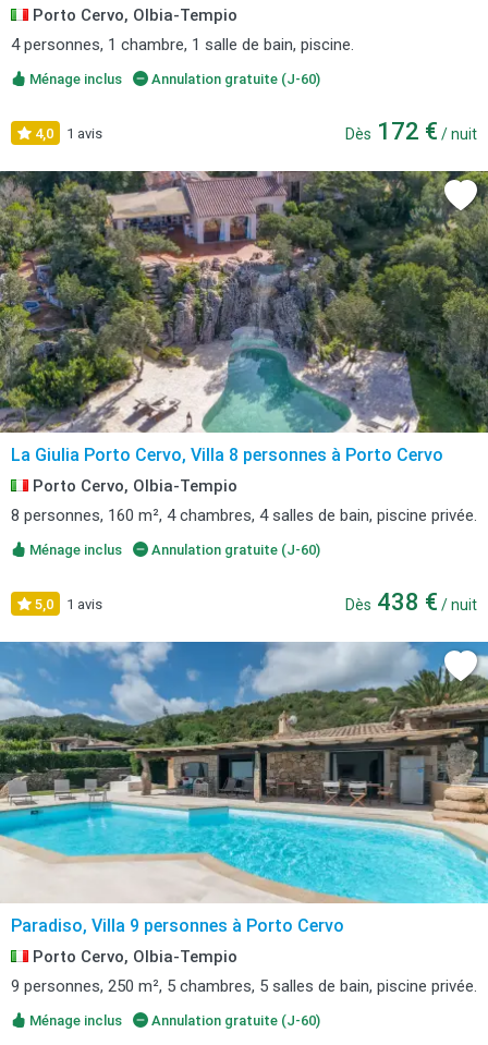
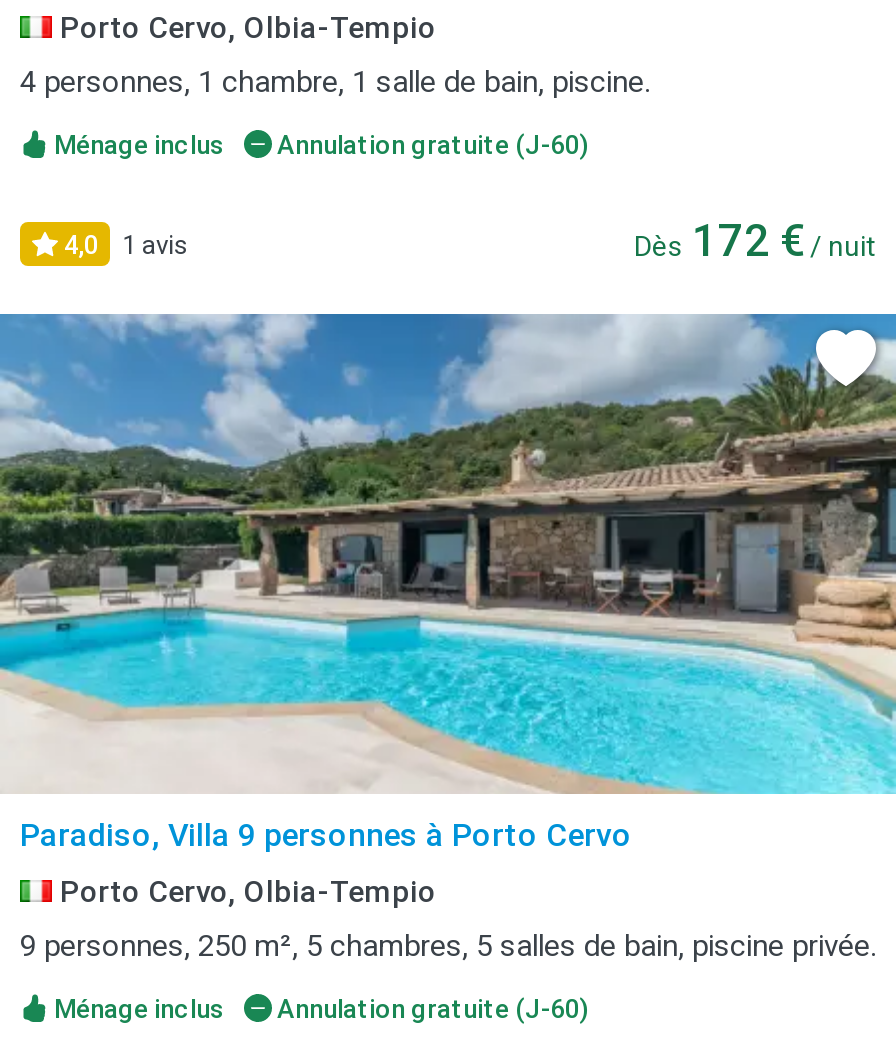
[3,170,485,616] [image] | La Giulia Porto Cervo, Villa 8 personnes à Porto Cervo | Porto Cervo, Olbia-Tempio | 8 personnes, 160 m², 4 chambres, 4 salles de bain, piscine privée. | Ménage inclus | Annulation gratuite (J-60) | 5,0 | 1 avis | Dès 438 €/ nuit -> none

